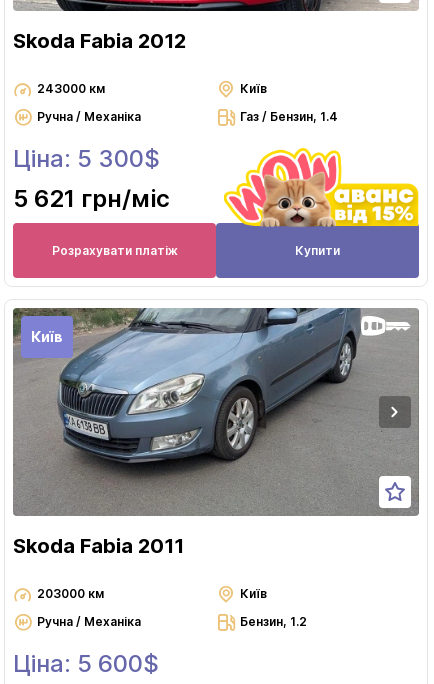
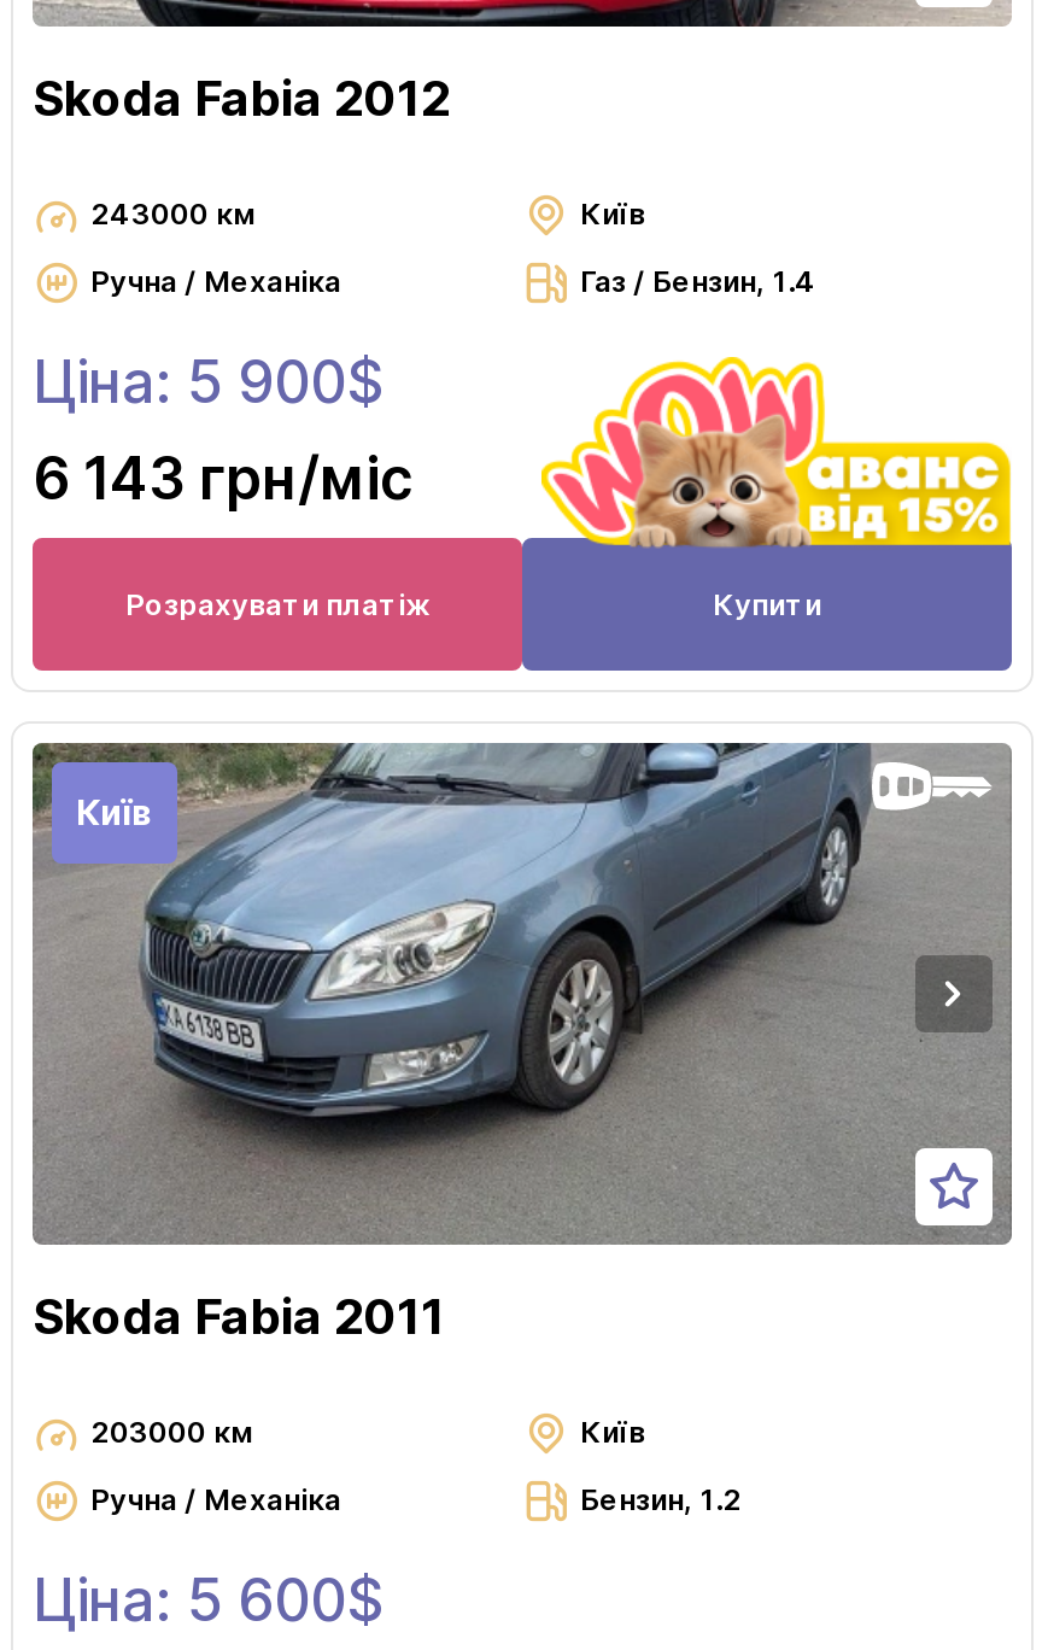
[13,144,160,173] Ціна: 5 300$ -> [33,348,385,418] Ціна: 5 900$
[13,184,170,213] 5 621 грн/міс -> [33,444,414,514] 6 143 грн/міс

